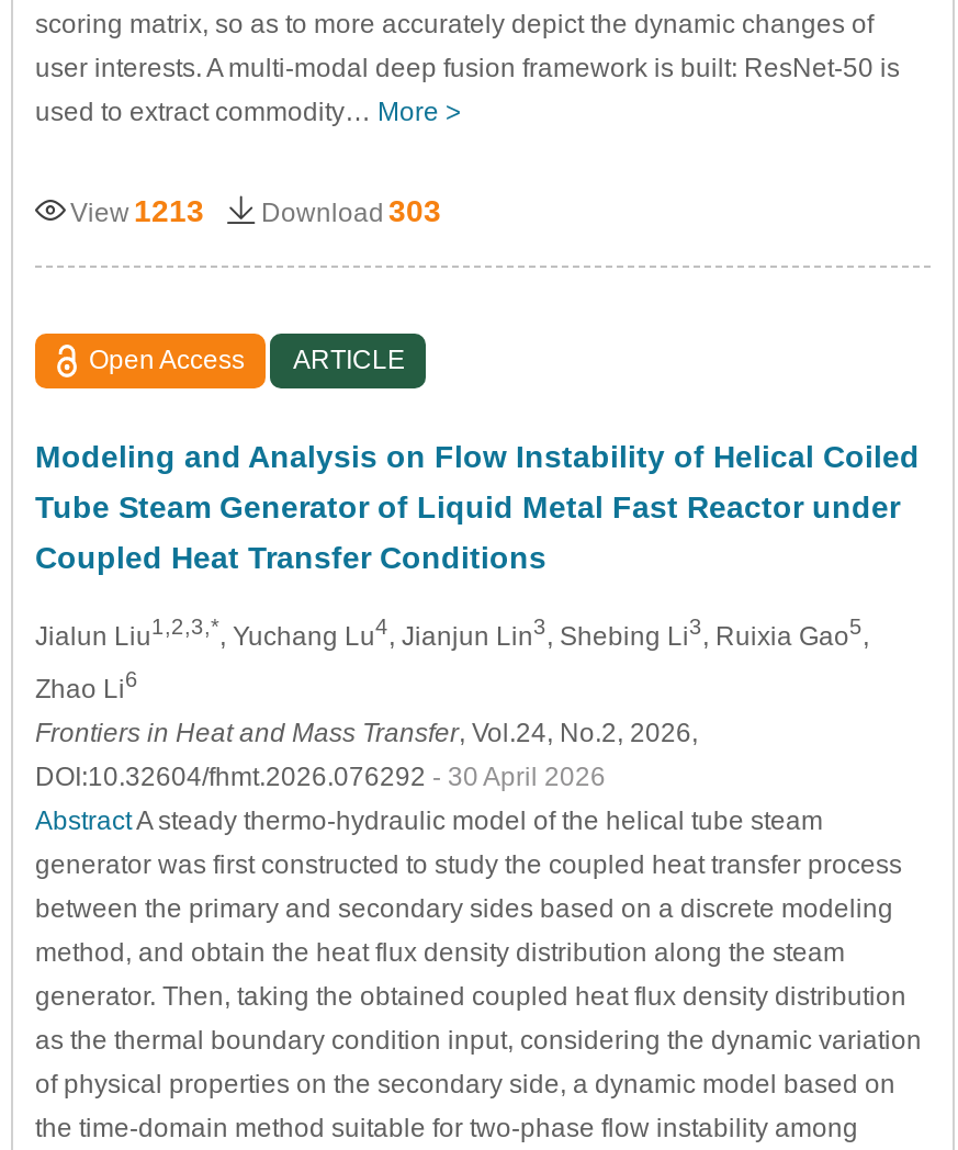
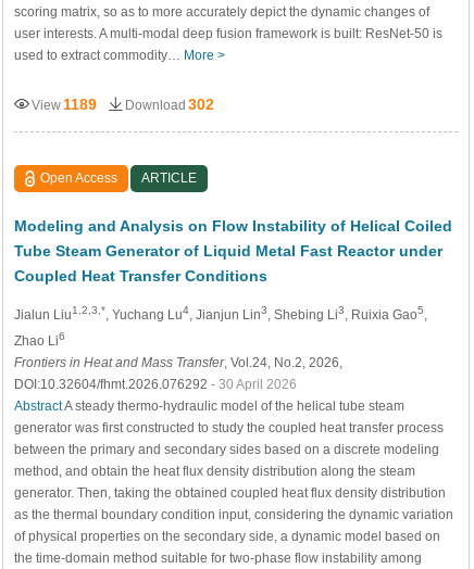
[70,192,204,227] View 1213 -> [32,95,97,112] View 1189
[261,192,441,227] Download 303 -> [125,95,214,112] Download 302

